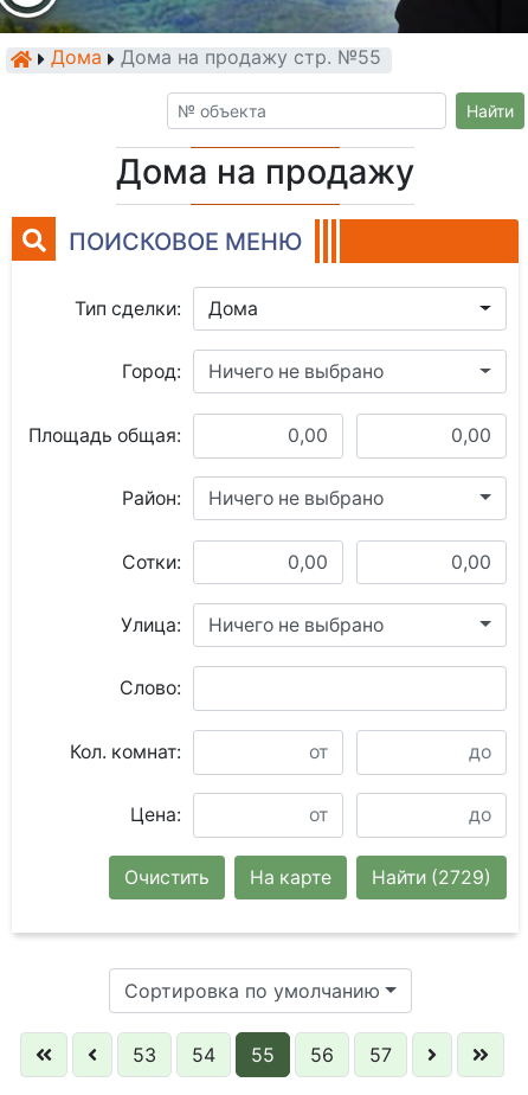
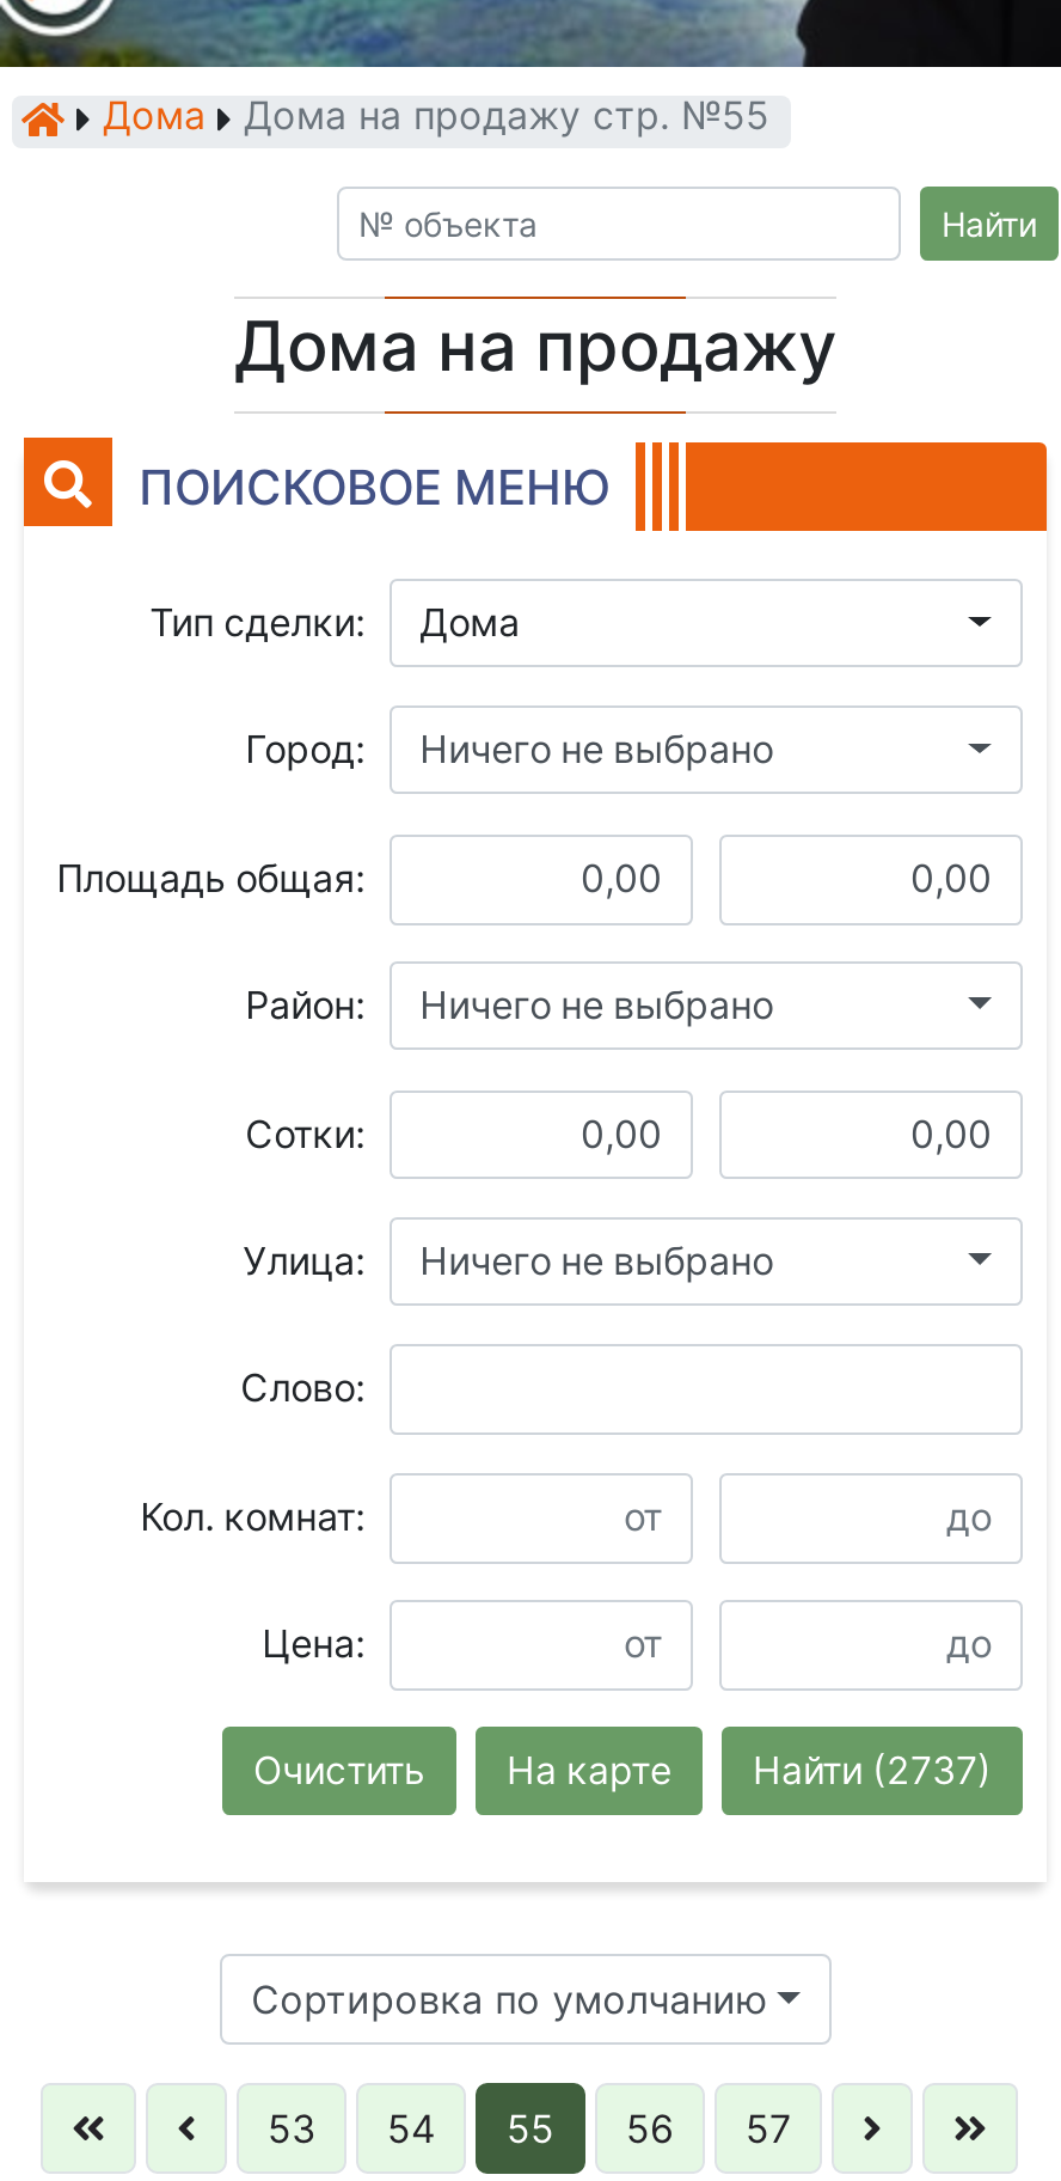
[124,866,491,889] Очистить На карте Найти (2729) -> [253,1748,992,1794] Очистить На карте Найти (2737)

